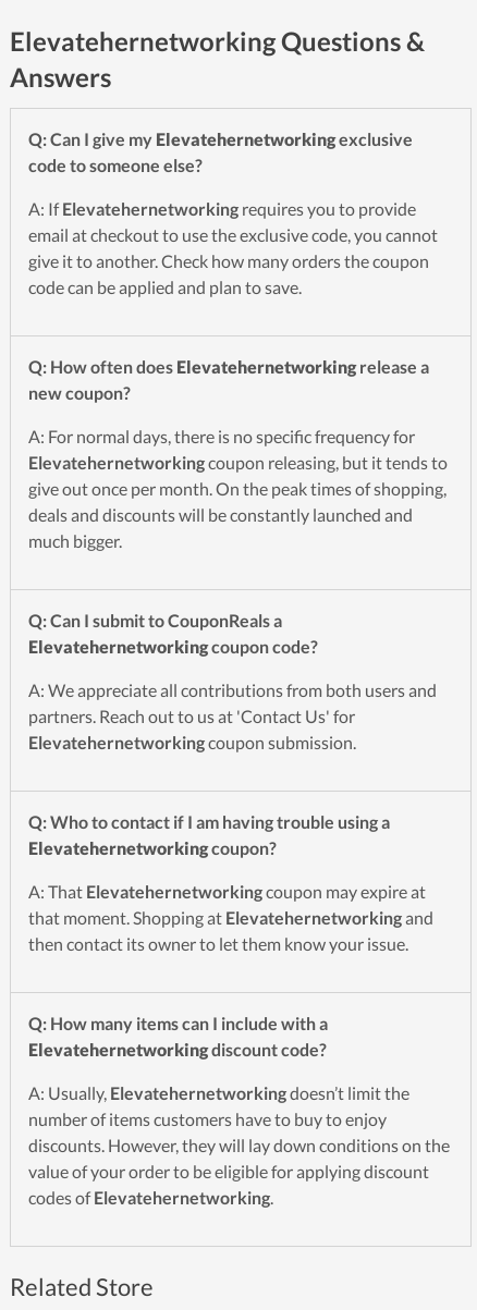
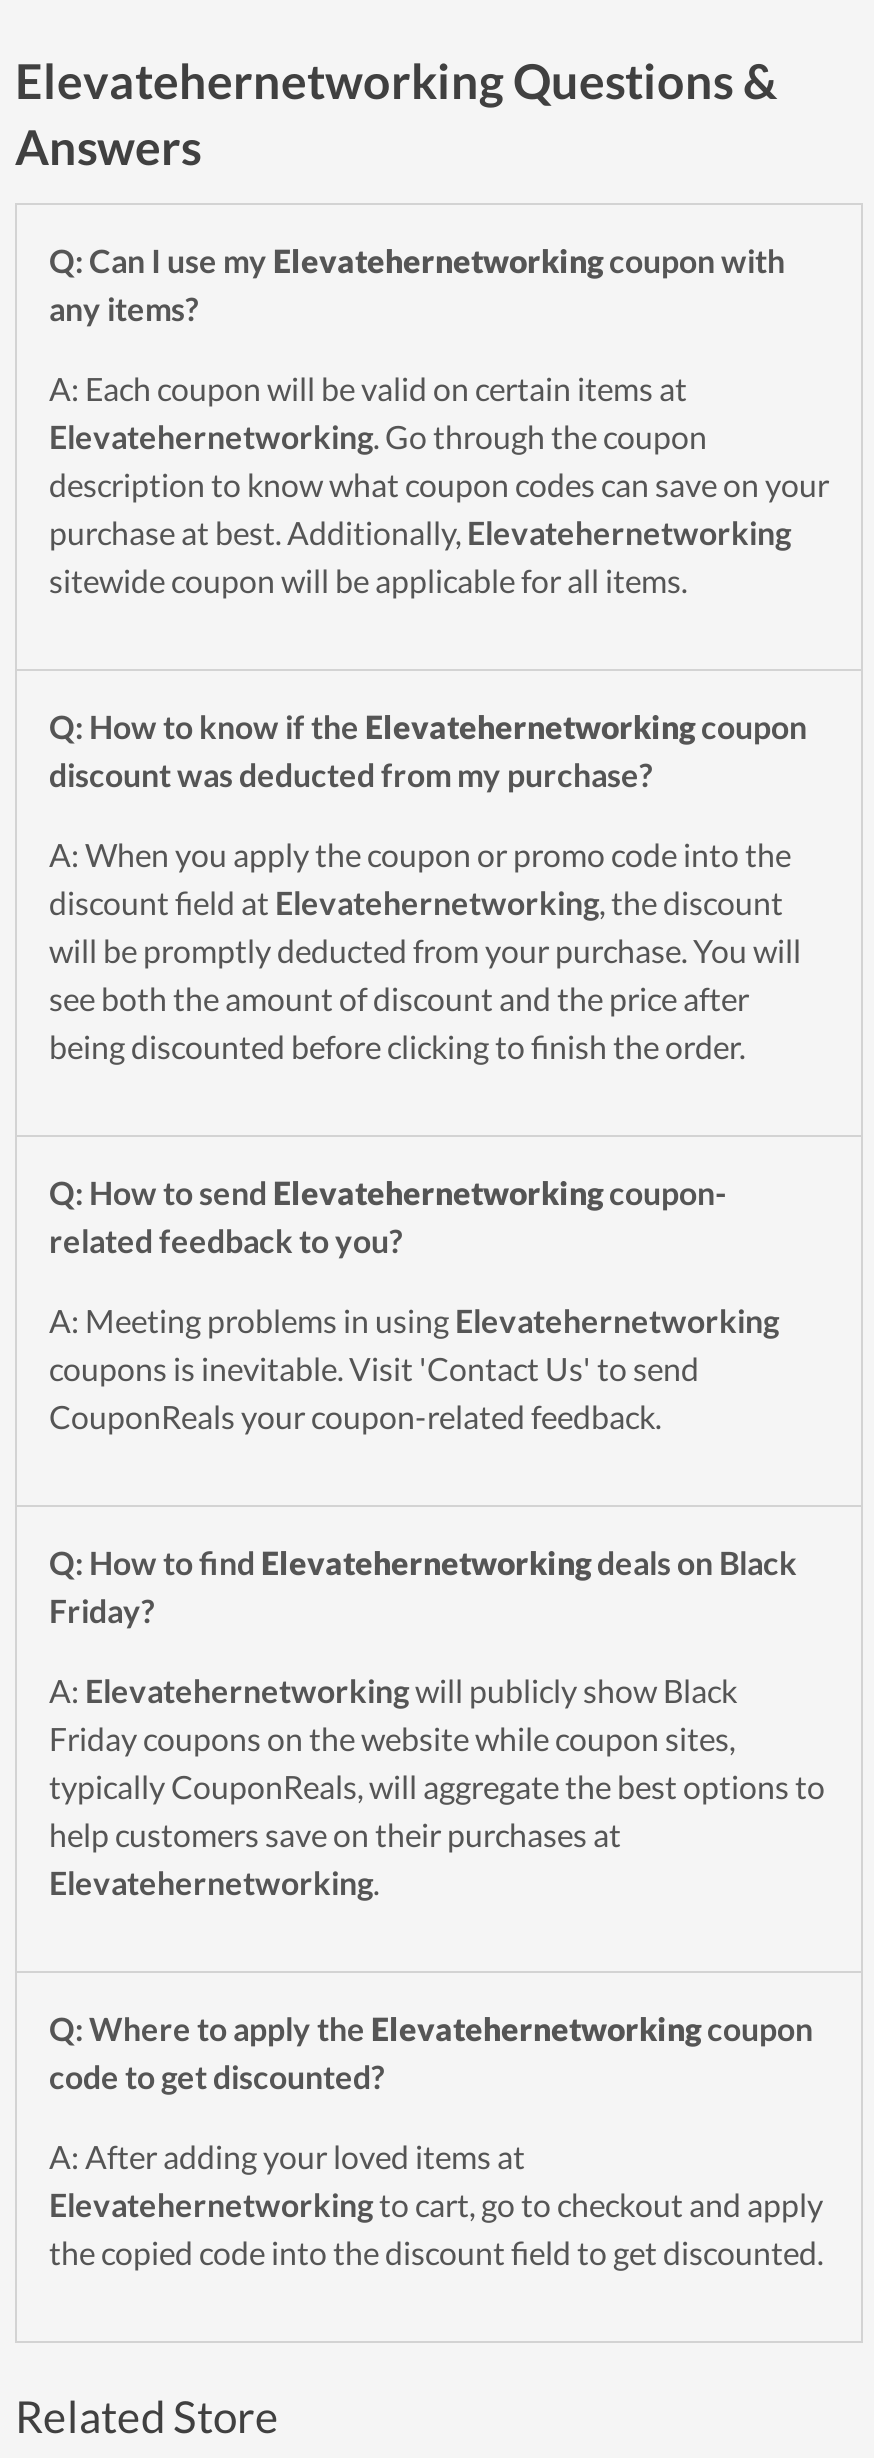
[28,129,413,176] Q: Can I give my Elevatehernetworkingexclusive | code to someone else? -> [49,242,785,328] Q: Can I use my Elevatehernetworkingcoupon with | any items?
[28,199,438,298] A: If Elevatehernetworking requires you to provide | email at checkout to use the exclusive code, you cannot | give it to another. Check how many orders the coupon | code can be applied and plan to save. -> [49,370,829,600] A: Each coupon will be valid on certain items at | Elevatehernetworking. Go through the coupon | description to know what coupon codes can save on your | purchase at best. Additionally, Elevatehernetworking | sitewide coupon will be applicable for all items.
[28,357,429,403] Q: How often does Elevatehernetworkingrelease a | new coupon? -> [49,708,807,794] Q: How to know if the Elevatehernetworkingcoupon | discount was deducted from my purchase?
[28,426,448,552] A: For normal days, there is no specific frequency for | Elevatehernetworking coupon releasing, but it tends to | give out once per month. On the peak times of shopping, | deals and discounts will be constantly launched and | much bigger. -> [49,836,801,1066] A: When you apply the coupon or promo code into the | discount field at Elevatehernetworking, the discount | will be promptly deducted from your purchase. You will | see both the amount of discount and the price after | being discounted before clicking to finish the order.
[28,610,318,657] Q: Can I submit to CouponReals a | Elevatehernetworkingcoupon code? -> [49,1174,727,1260] Q: How to send Elevatehernetworkingcoupon- | related feedback to you?
[28,680,437,753] A: We appreciate all contributions from both users and | partners. Reach out to us at 'Contact Us' for | Elevatehernetworkingcoupon submission. -> [49,1302,779,1436] A: Meeting problems in using Elevatehernetworking | coupons is inevitable. Visit 'Contact Us' to send | CouponReals your coupon-related feedback.
[28,812,390,859] Q: Who to contact if I am having trouble using a | Elevatehernetworkingcoupon? -> [49,1544,797,1630] Q: How to find Elevatehernetworkingdeals on Black | Friday?
[28,882,433,954] A: That Elevatehernetworkingcoupon may expire at | that moment. Shopping at Elevatehernetworking and | then contact its owner to let them know your issue. -> [49,1672,825,1902] A: Elevatehernetworkingwill publicly show Black | Friday coupons on the website while coupon sites, | typically CouponReals, will aggregate the best options to | help customers save on their purchases at | Elevatehernetworking.
[28,1013,328,1060] Q: How many items can I include with a | Elevatehernetworkingdiscount code? -> [49,2010,813,2096] Q: Where to apply the Elevatehernetworkingcoupon | code to get discounted?
[28,1083,450,1208] A: Usually, Elevatehernetworkingdoesn’t limit the | number of items customers have to buy to enjoy | discounts. However, they will lay down conditions on the | value of your order to be eligible for applying discount | codes of Elevatehernetworking. -> [49,2138,823,2272] A: After adding your loved items at | Elevatehernetworking to cart, go to checkout and apply | the copied code into the discount field to get discounted.

